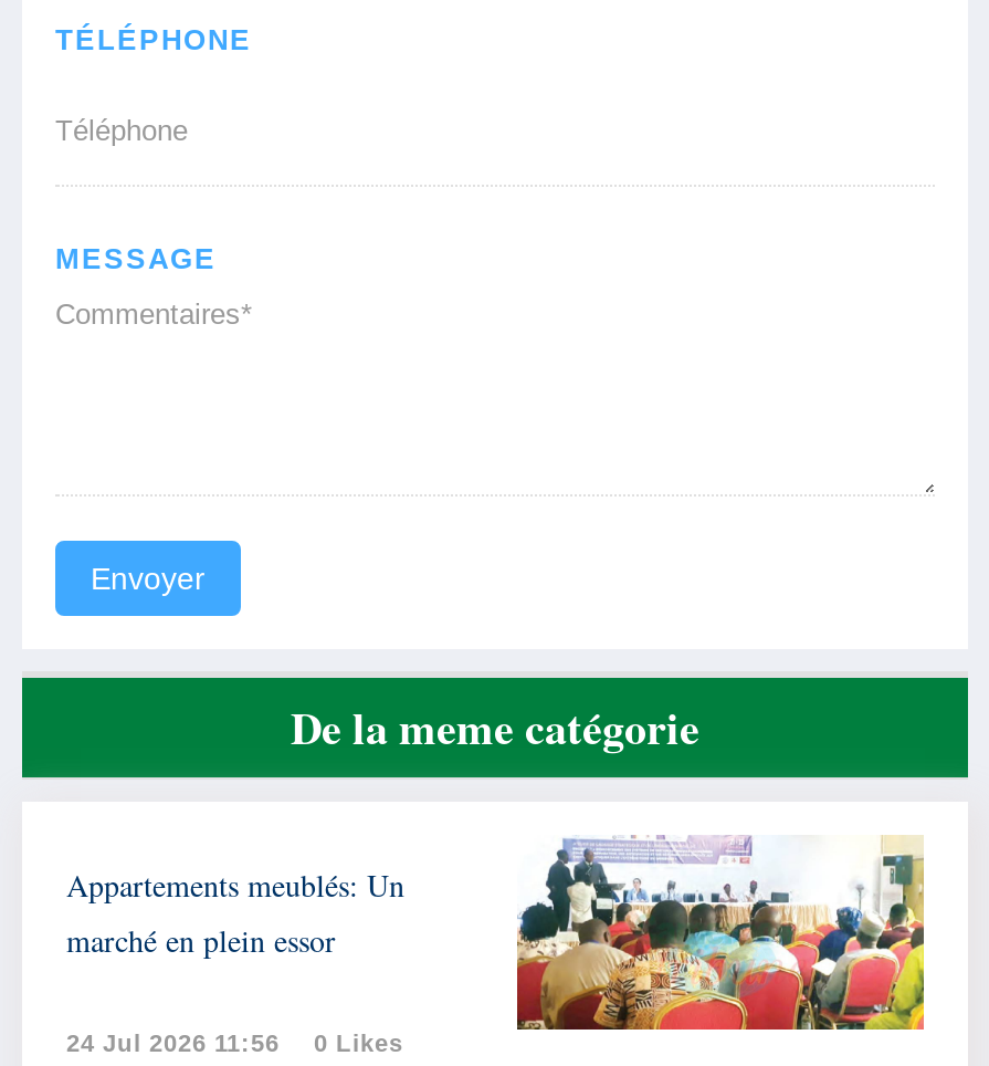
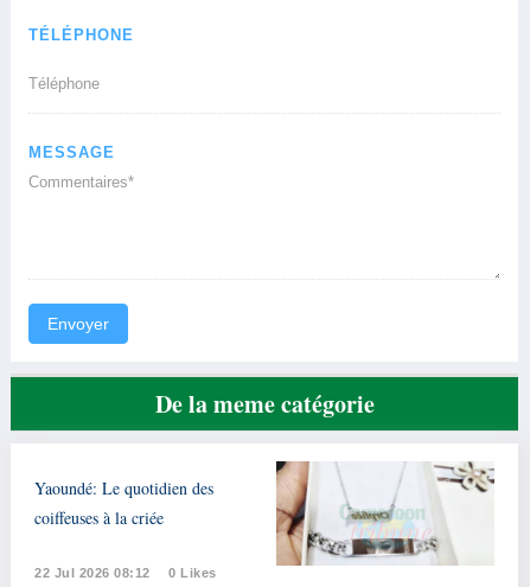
[517,835,926,1032] [image] -> [275,460,496,566] [image]
[66,863,404,961] Appartements meublés: Un | marché en plein essor -> [34,477,213,529] Yaoundé: Le quotidien des | coiffeuses à la criée
[66,1029,403,1056] 24 Jul 2026 11:56 0 Likes -> [34,566,216,580] 22 Jul 2026 08:12 0 Likes

